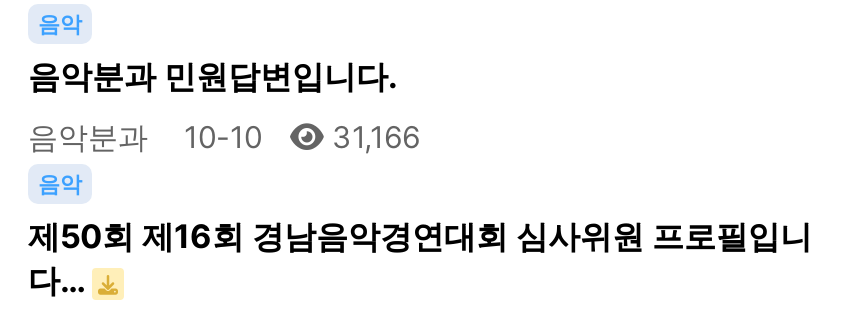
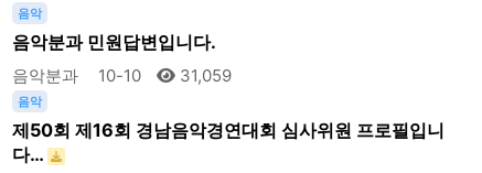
[28,118,420,156] 음악분과 10-10 31,166 -> [12,65,232,86] 음악분과 10-10 31,059

